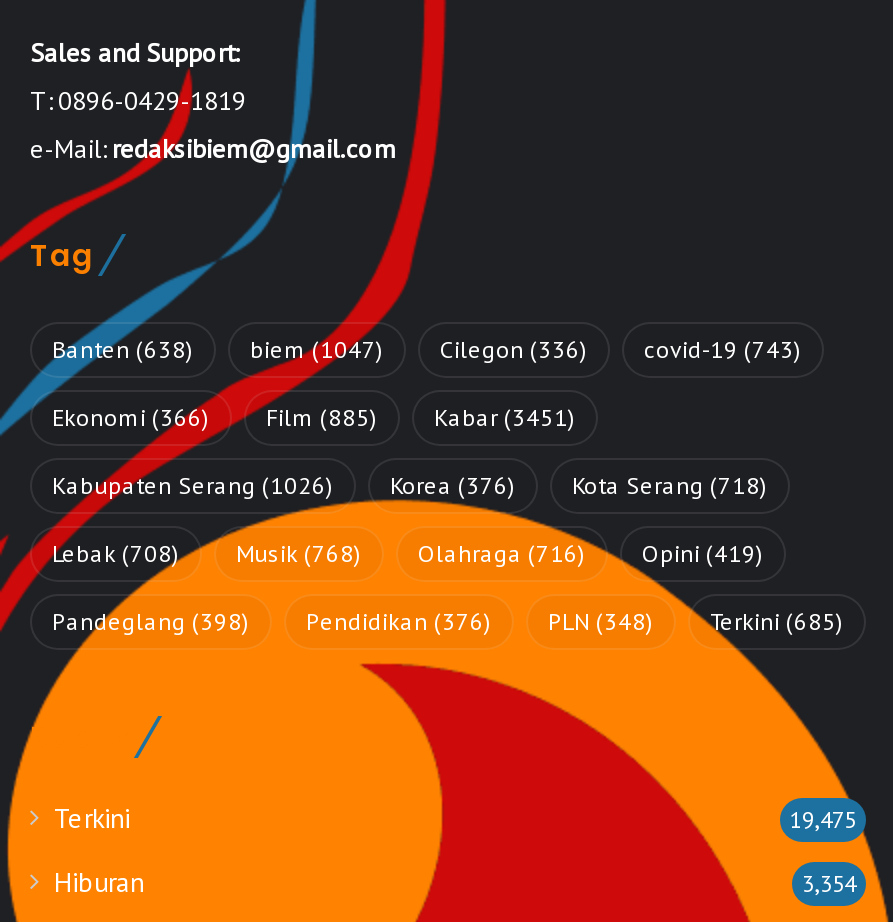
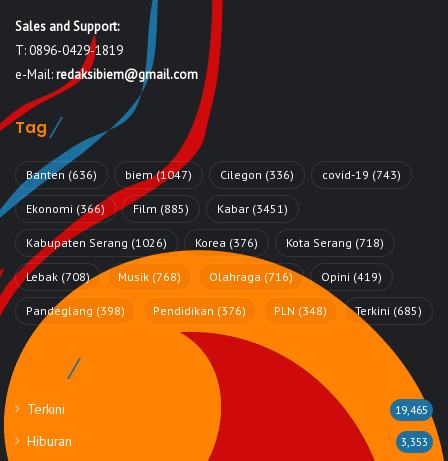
[52,334,802,364] Banten (638) biem (1047) Cilegon (336) covid-19 (743) -> [26,167,401,182] Banten (636) biem (1047) Cilegon (336) covid-19 (743)
[790,804,856,834] 19,475 -> [395,402,428,417] 19,465
[802,868,856,898] 3,354 -> [401,434,428,449] 3,353

